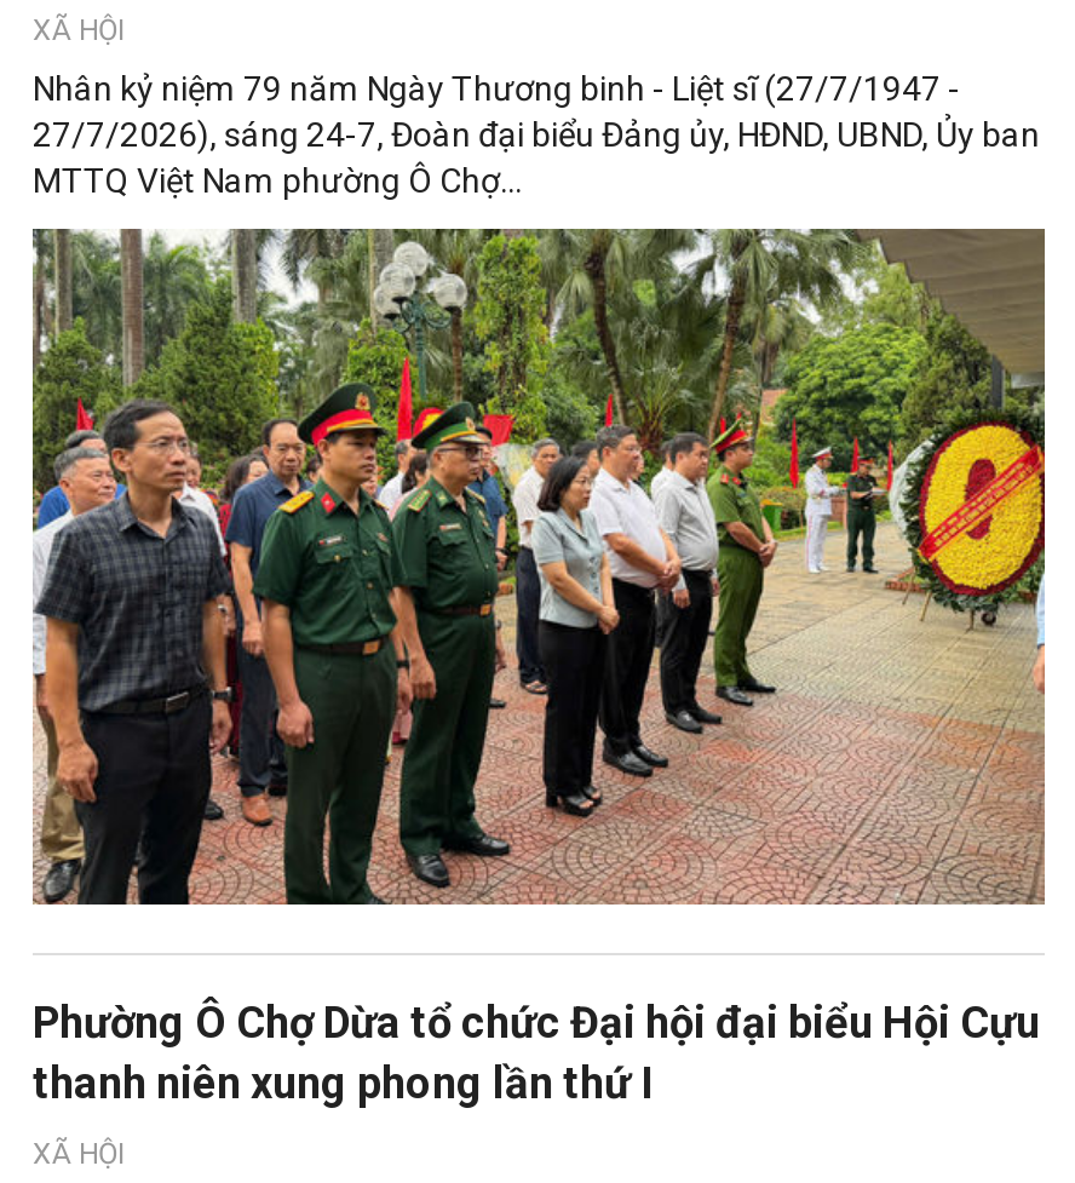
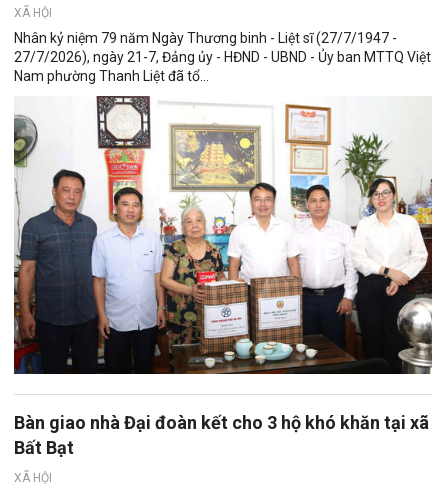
[33,116,1040,201] 27/7/2026), sáng 24-7, Đoàn đại biểu Đảng ủy, HĐND, UBND, Ủy ban | MTTQ Việt Nam phường Ô Chợ... -> [14,49,431,84] 27/7/2026), ngày 21-7, Đảng ủy - HĐND - UBND - Ủy ban MTTQ Việt | Nam phường Thanh Liệt đã tổ...
[30,225,1047,1108] [image] | Phường Ô Chợ Dừa tổ chức Đại hội đại biểu Hội Cựu | thanh niên xung phong lần thứ I -> [13,95,433,458] [image] | Bàn giao nhà Đại đoàn kết cho 3 hộ khó khăn tại xã | Bất Bạt

